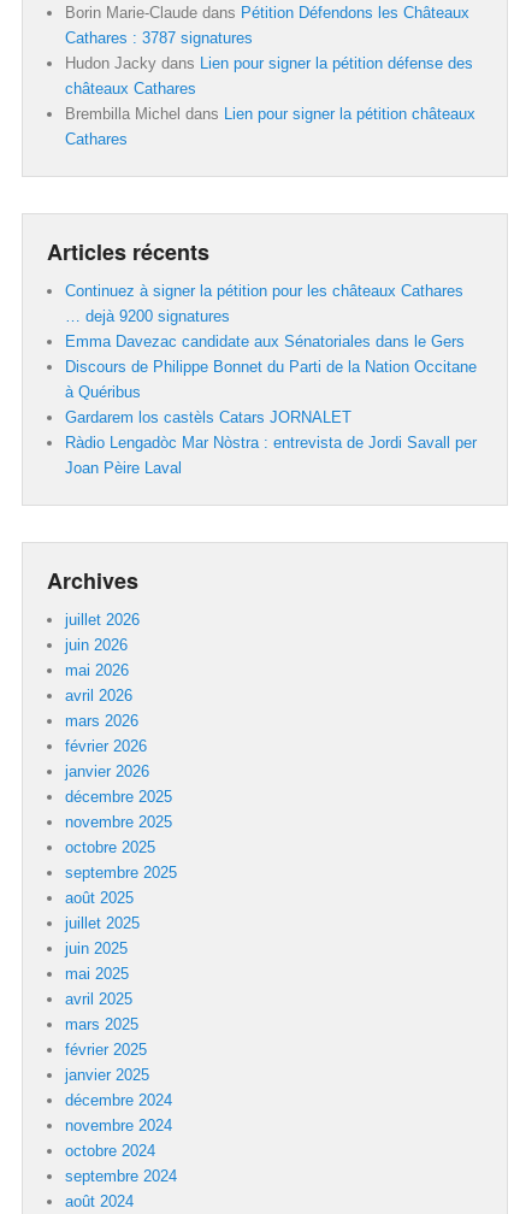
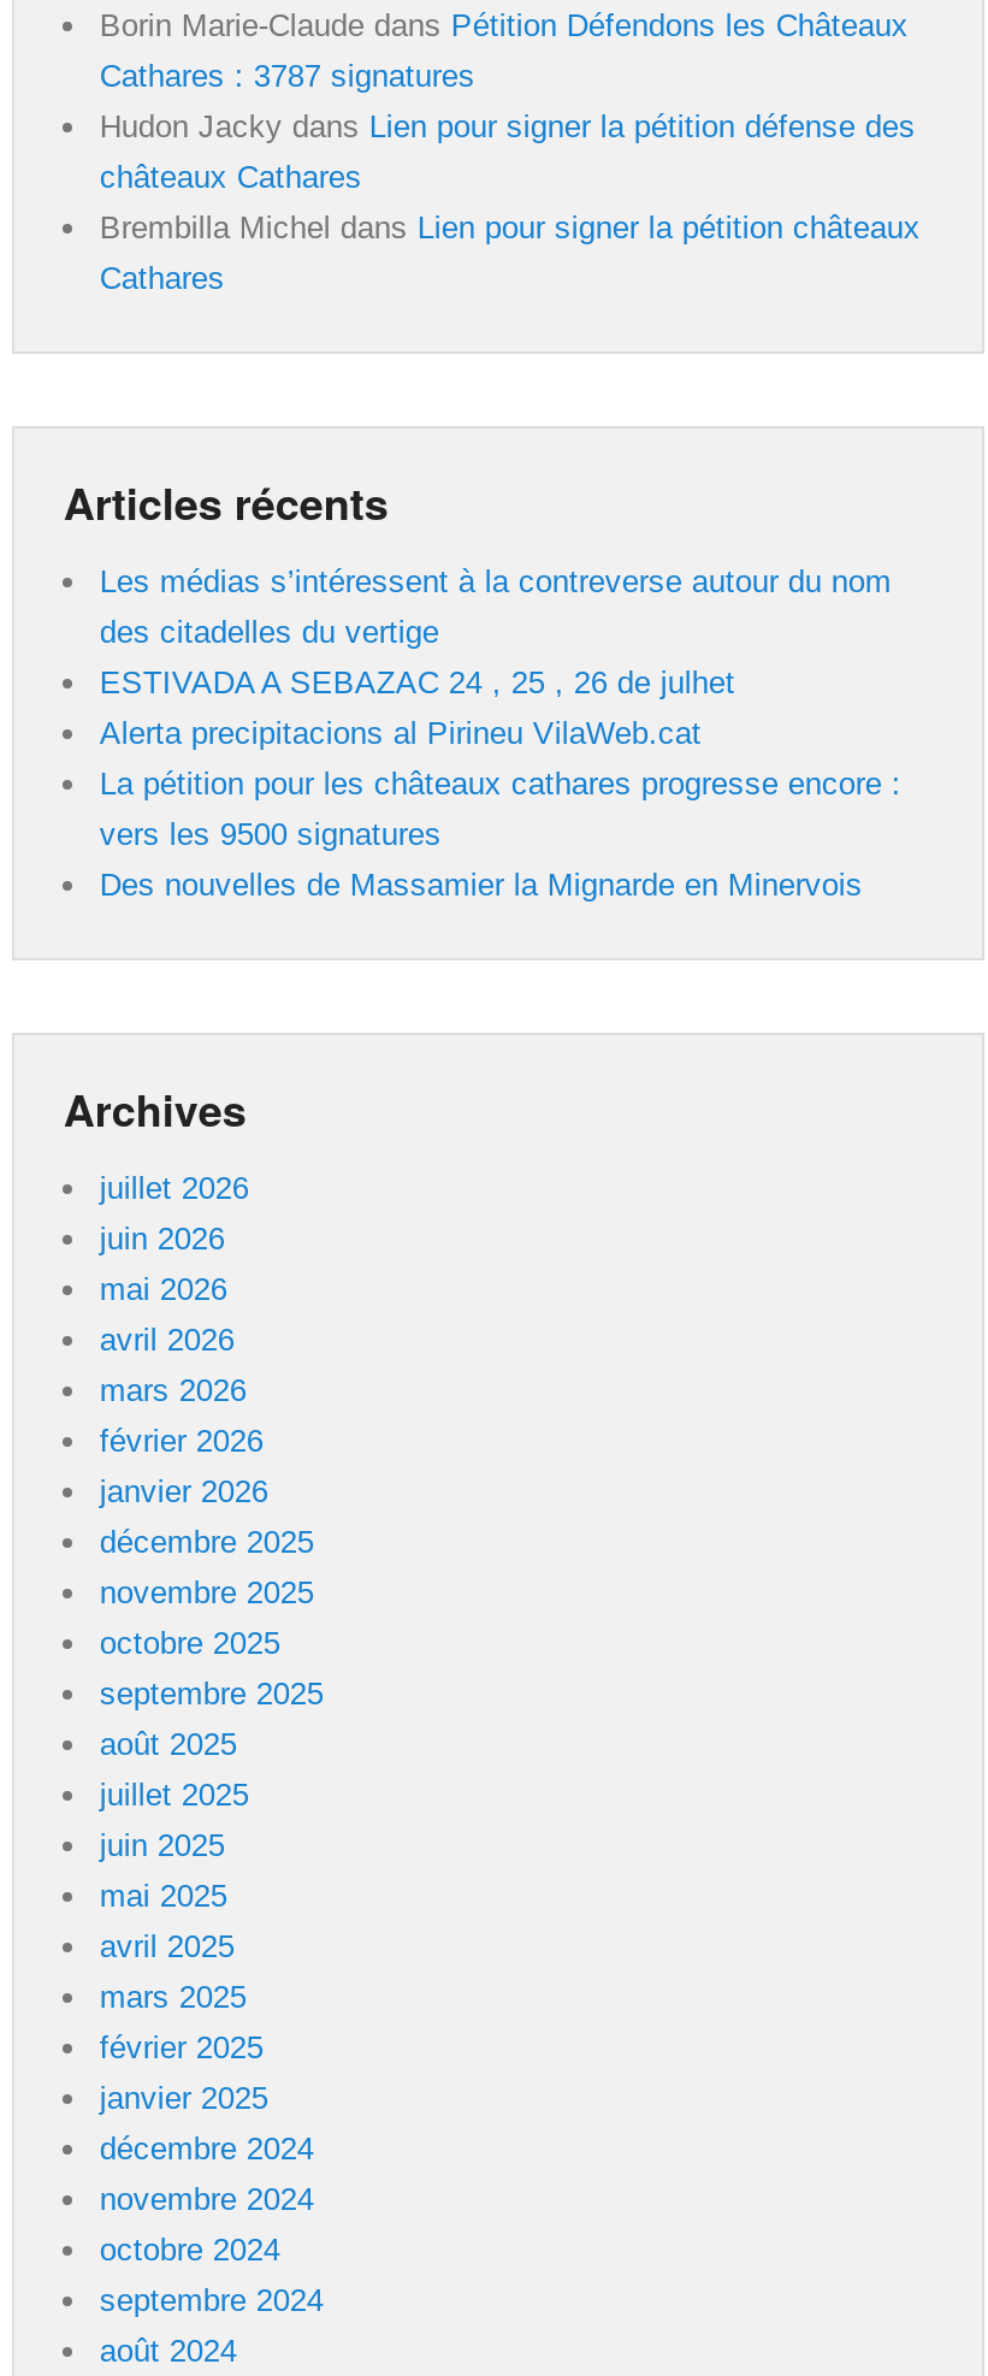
[65,282,477,477] Continuez à signer la pétition pour les châteaux Cathares | … dejà 9200 signatures | Emma Davezac candidate aux Sénatoriales dans le Gers | Discours de Philippe Bonnet du Parti de la Nation Occitane | à Quéribus | Gardarem los castèls Catars JORNALET | Ràdio Lengadòc Mar Nòstra : entrevista de Jordi Savall per | Joan Pèire Laval -> [100,563,901,903] Les médias s’intéressent à la contreverse autour du nom | des citadelles du vertige | ESTIVADA A SEBAZAC 24 , 25 , 26 de julhet | Alerta precipitacions al Pirineu VilaWeb.cat | La pétition pour les châteaux cathares progresse encore : | vers les 9500 signatures | Des nouvelles de Massamier la Mignarde en Minervois

